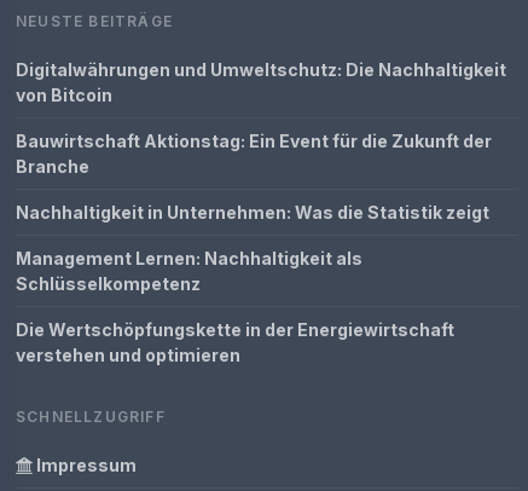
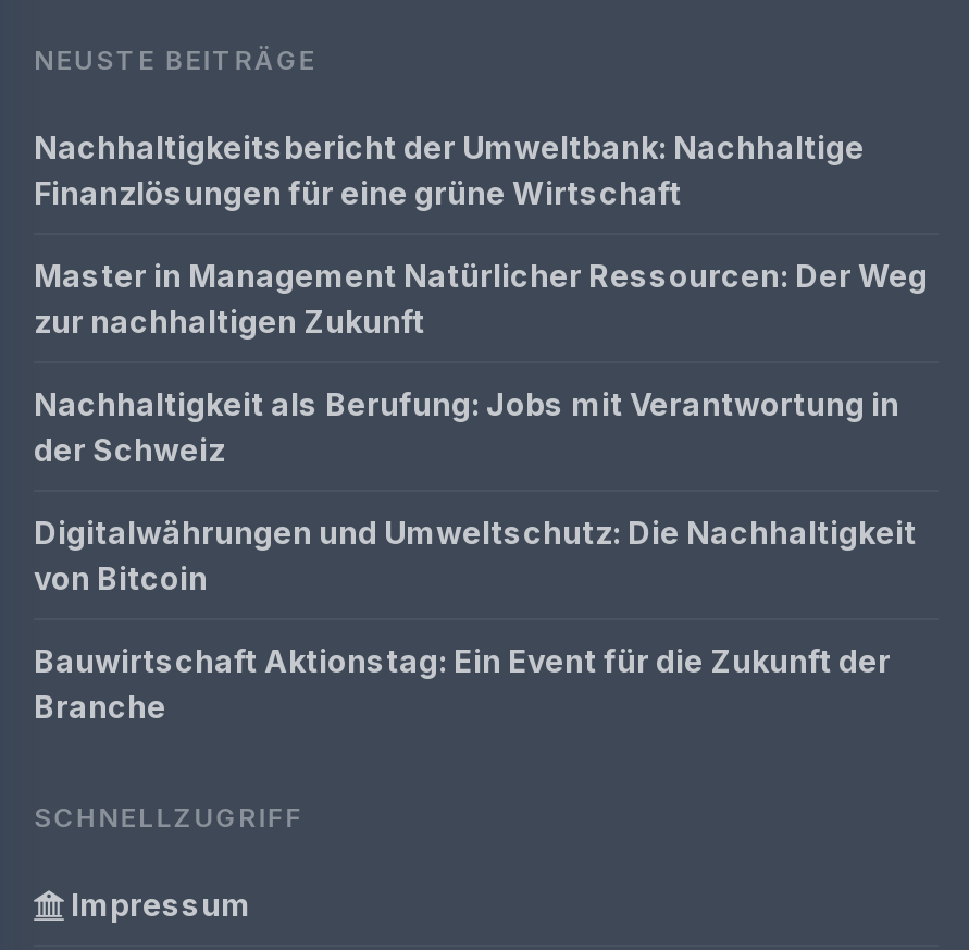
none -> [34,129,928,469] Nachhaltigkeitsbericht der Umweltbank: Nachhaltige | Finanzlösungen für eine grüne Wirtschaft | Master in Management Natürlicher Ressourcen: Der Weg | zur nachhaltigen Zukunft | Nachhaltigkeit als Berufung: Jobs mit Verantwortung in | der Schweiz
moved [16,60,506,177] -> [34,515,917,726]: Digitalwährungen und Umweltschutz: Die Nachhaltigkeit | von Bitcoin | Bauwirtschaft Aktionstag: Ein Event für die Zukunft der | Branche
[16,202,489,366] Nachhaltigkeit in Unternehmen: Was die Statistik zeigt | Management Lernen: Nachhaltigkeit als | Schlüsselkompetenz | Die Wertschöpfungskette in der Energiewirtschaft | verstehen und optimieren -> none

